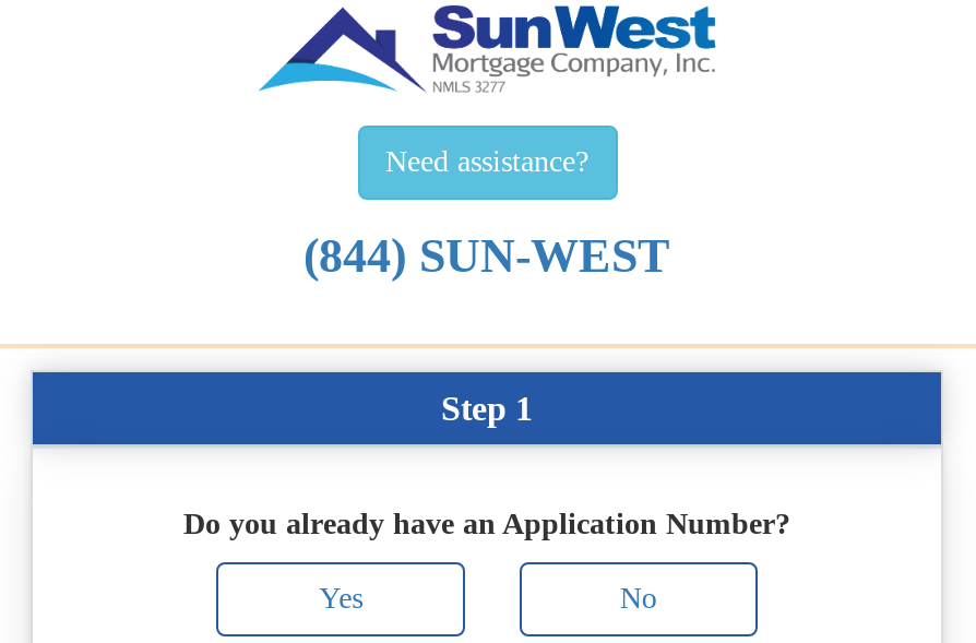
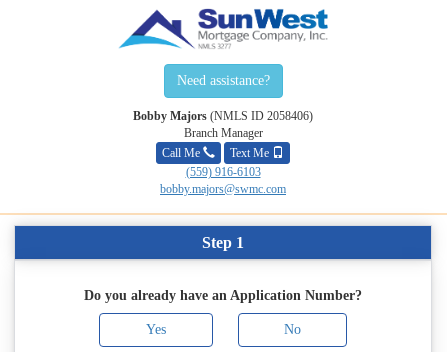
[303,228,670,283] (844) SUN-WEST -> [133,109,313,196] Bobby Majors (NMLS ID 2058406) | Branch Manager | Call Me | Text Me | (559) 916-6103 | bobby.majors@swmc.com

